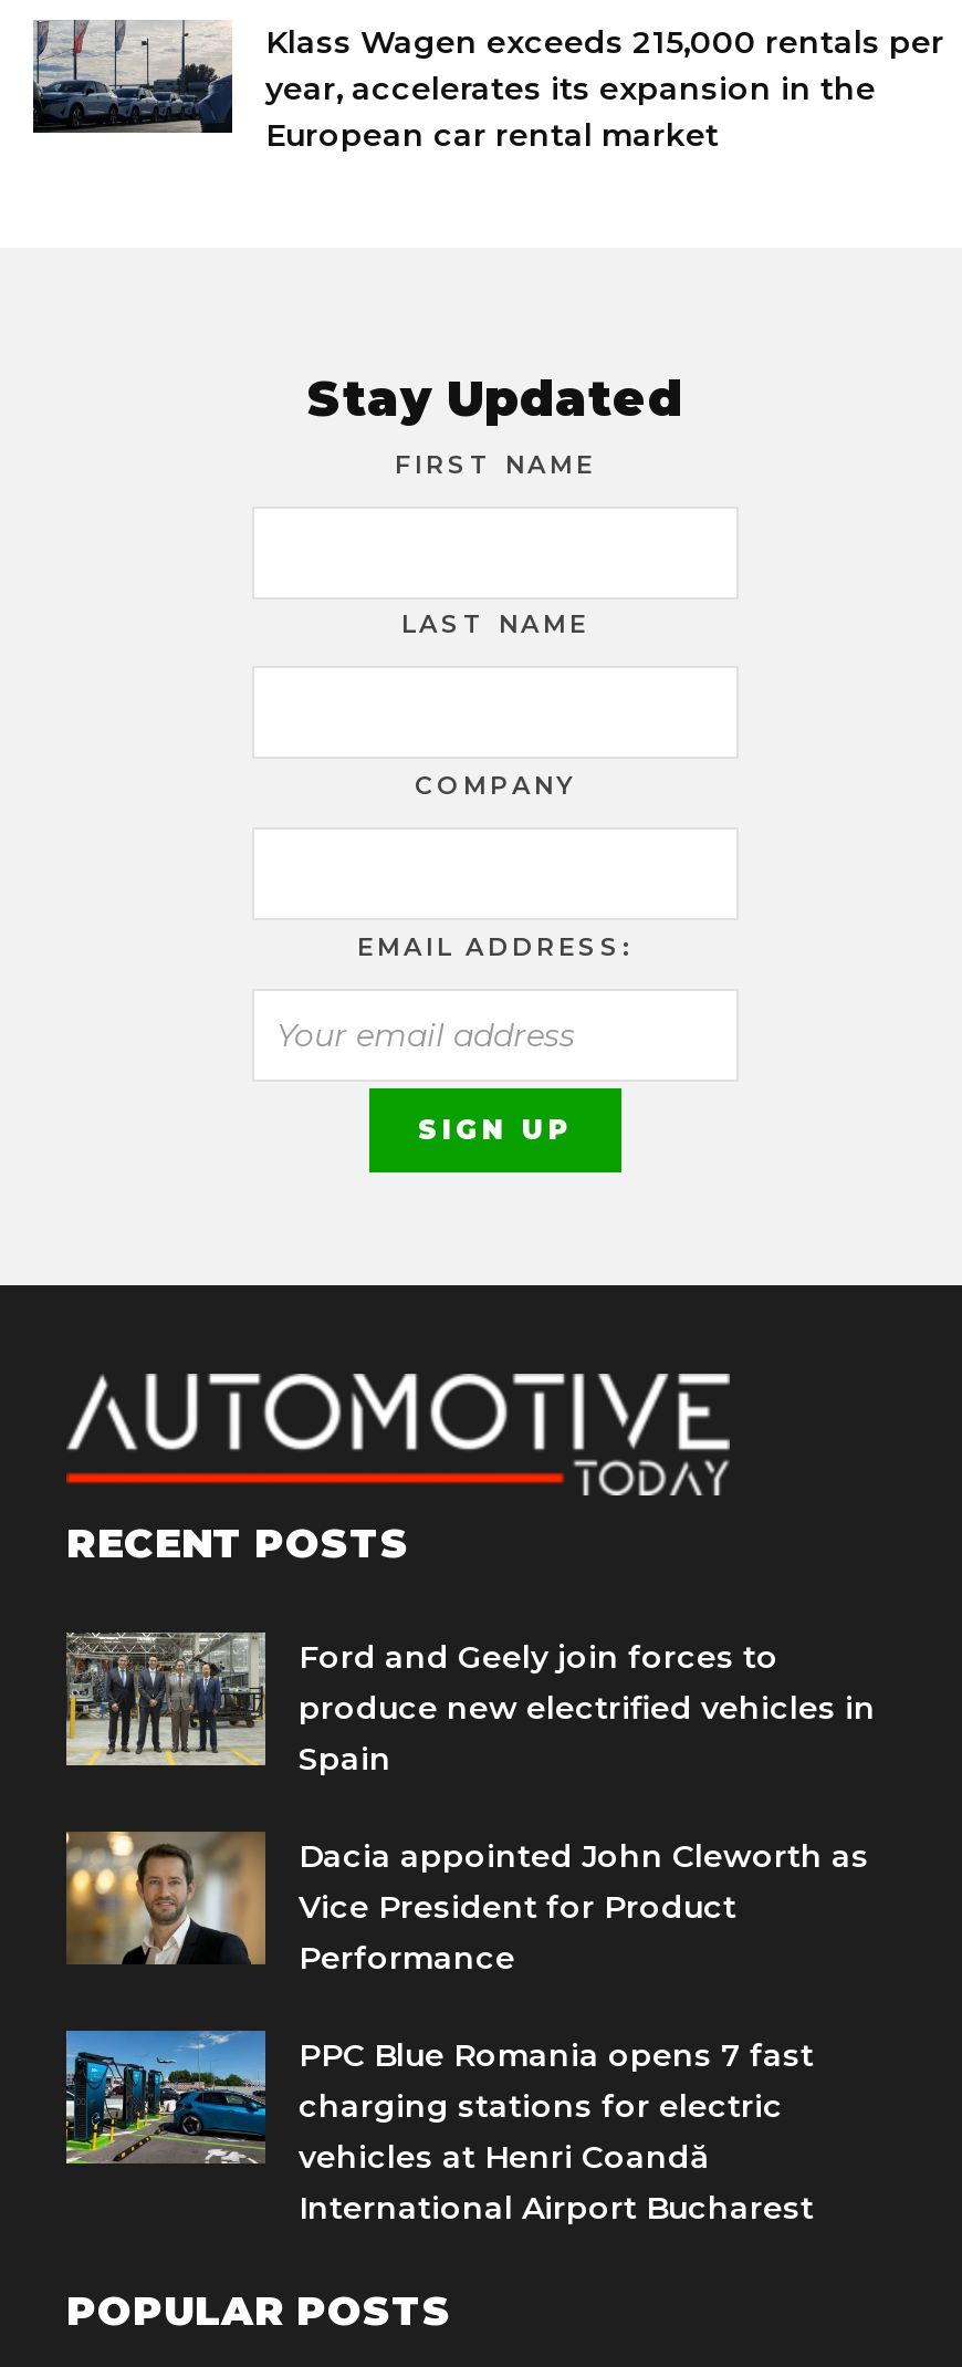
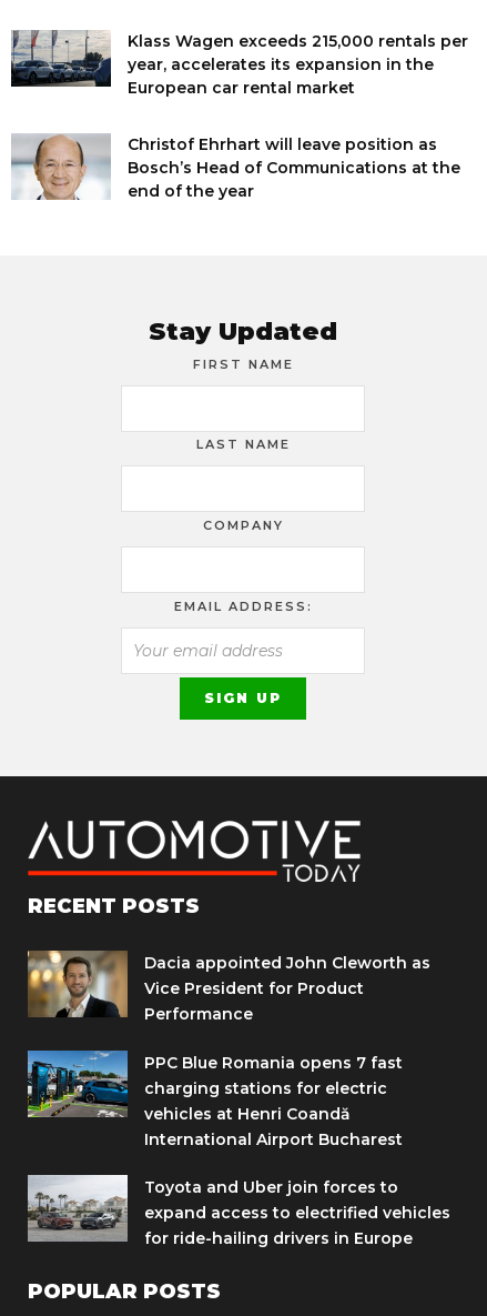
none -> [11,133,460,201] [image] | Christof Ehrhart will leave position as | Bosch’s Head of Communications at the | end of the year
[64,1633,876,1779] [image] | Ford and Geely join forces to | produce new electrified vehicles in | Spain -> none
none -> [27,1174,450,1248] [image] | Toyota and Uber join forces to | expand access to electrified vehicles | for ride-hailing drivers in Europe

